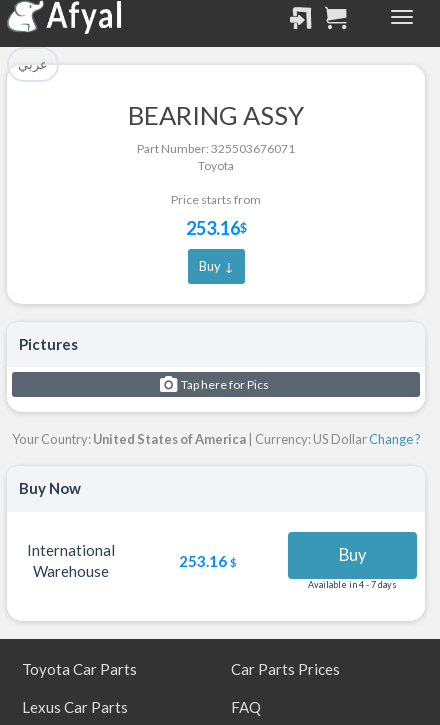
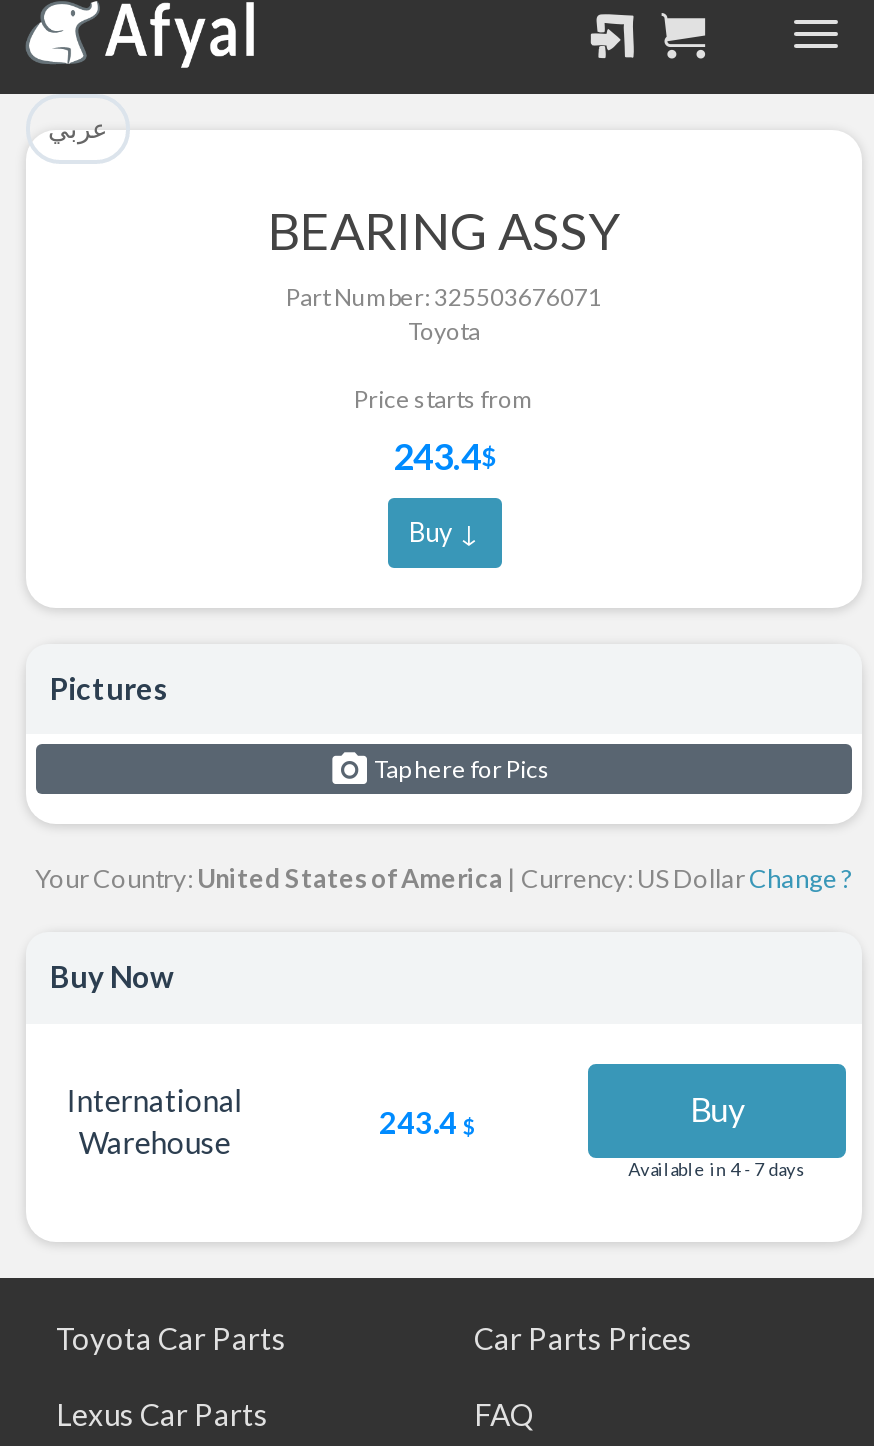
[185,216,246,238] 253.16$ -> [393,433,495,477] 243.4$
[179,551,237,569] 253.16 $ -> [379,1103,477,1139] 243.4 $

